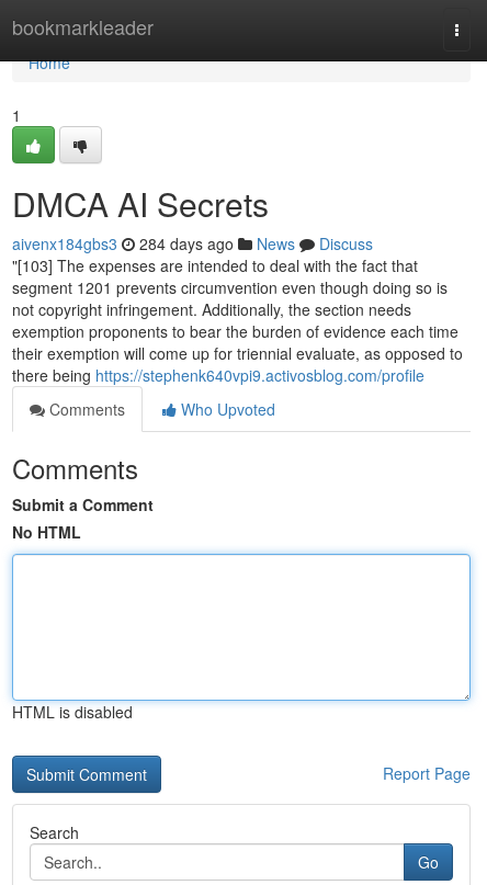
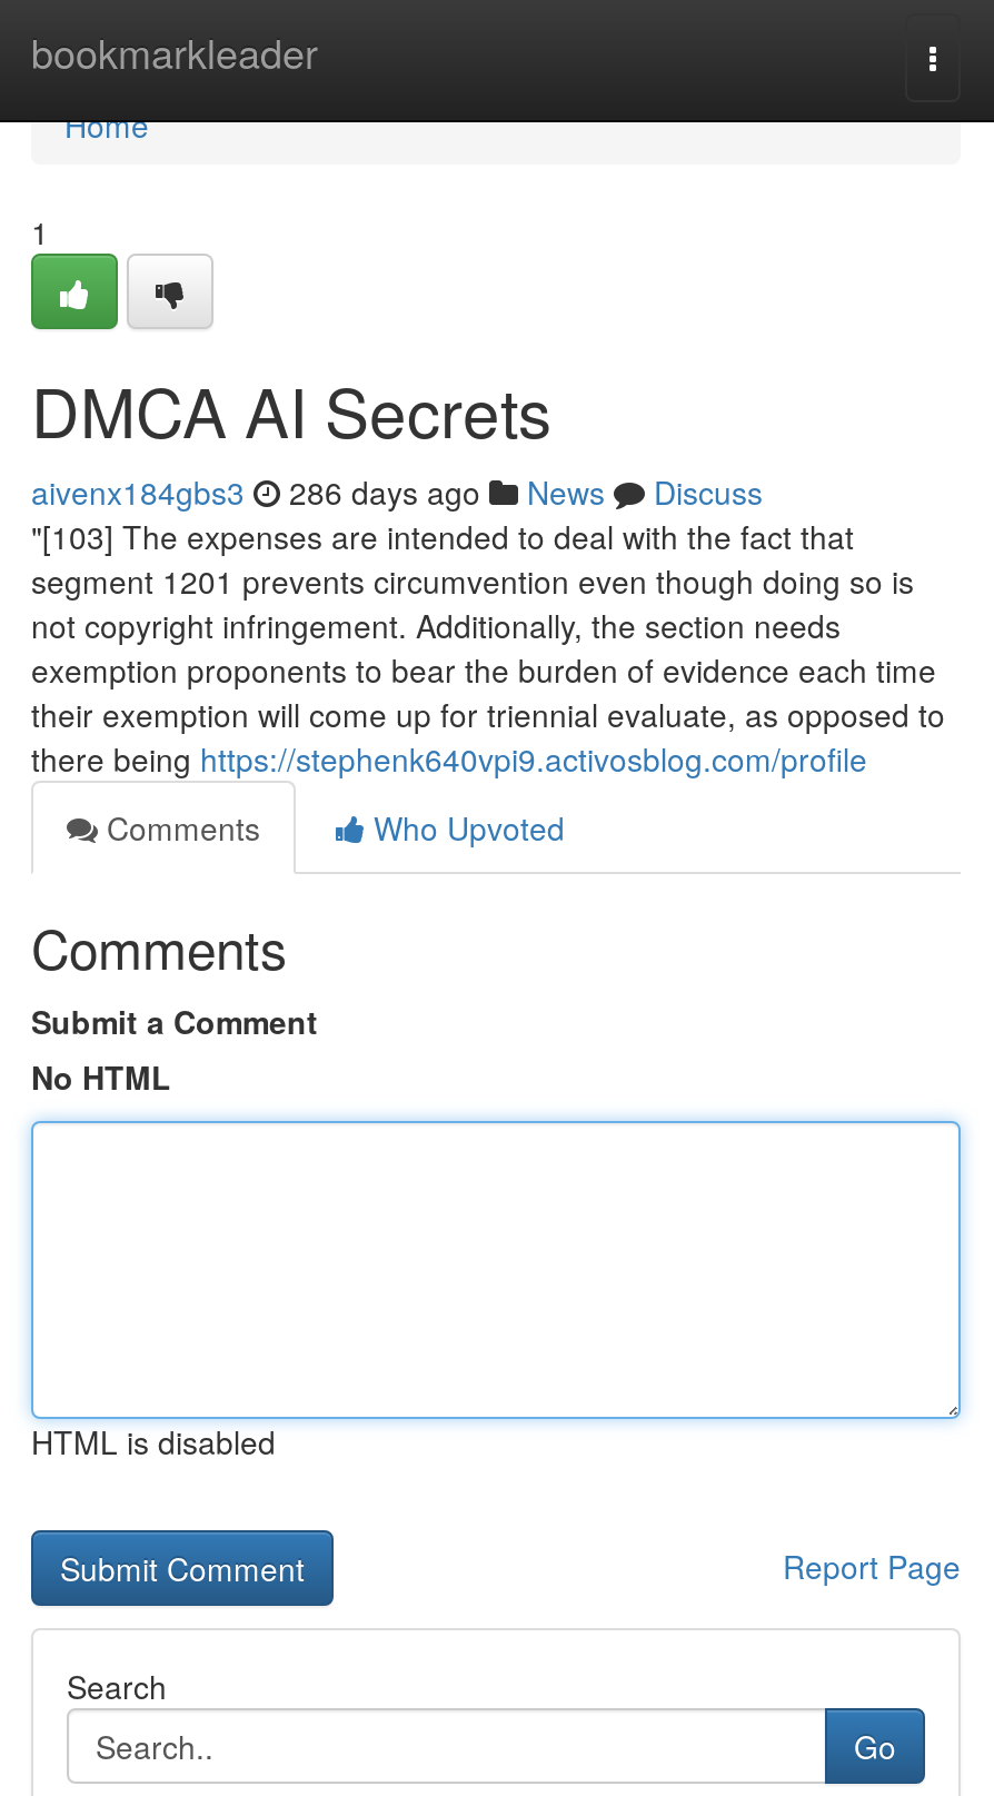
[12,232,373,254] aivenx184gbs3 284 days ago News Discuss -> [31,469,763,514] aivenx184gbs3 286 days ago News Discuss

